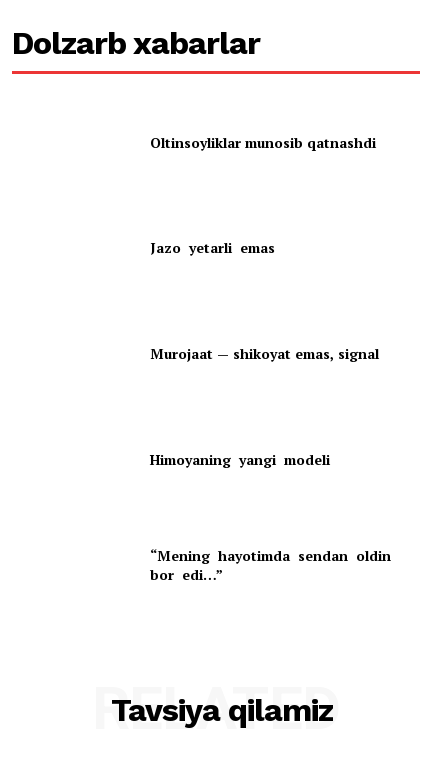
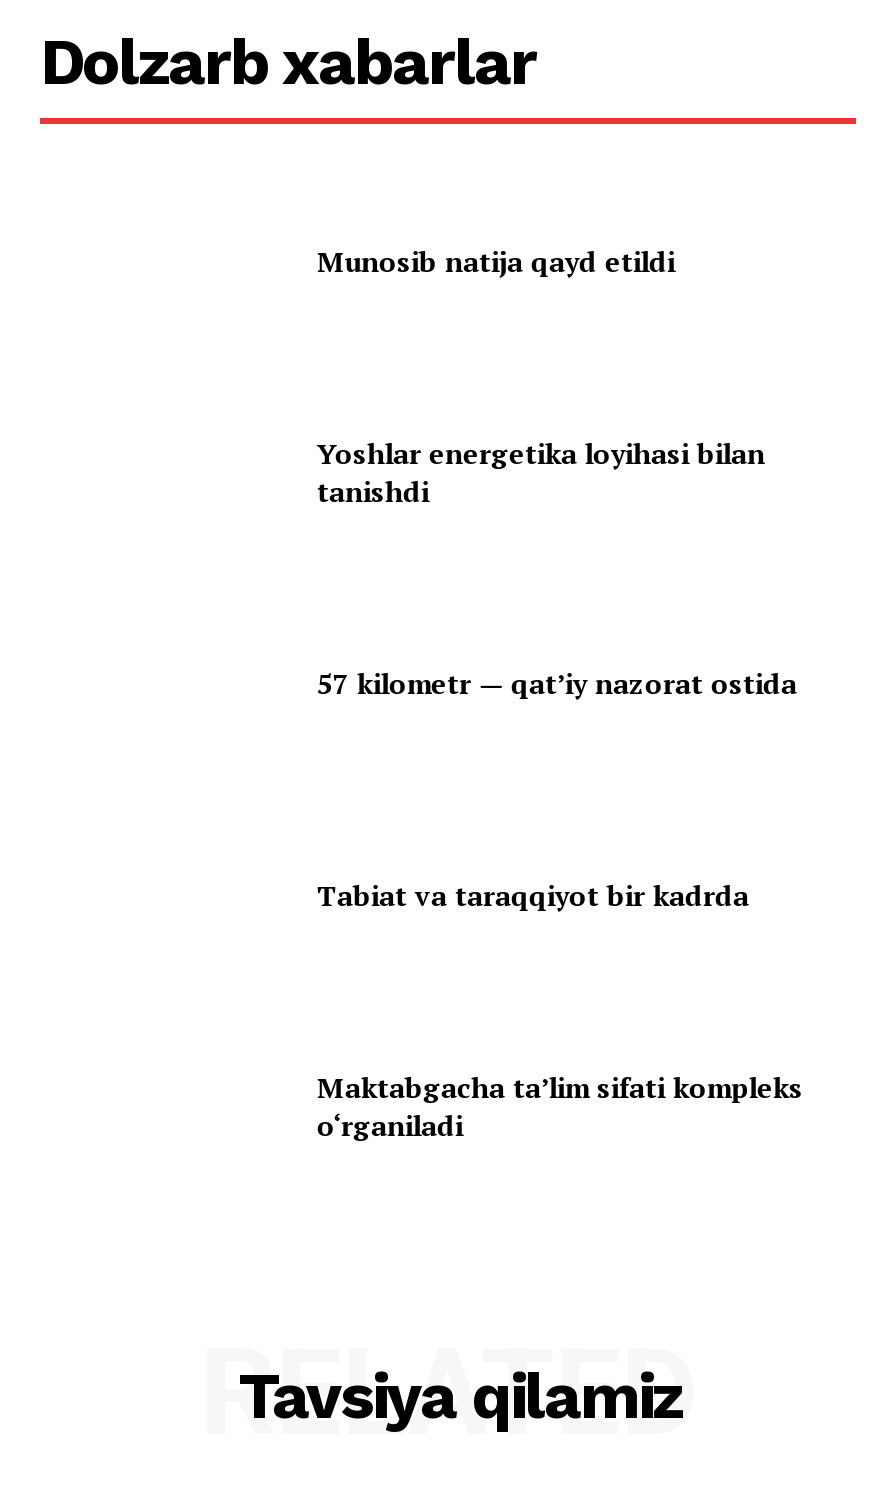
[150,133,376,152] Oltinsoyliklar munosib qatnashdi -> [317,242,675,280] Munosib natija qayd etildi
[150,238,275,257] Jazo yetarli emas -> [317,434,765,510] Yoshlar energetika loyihasi bilan | tanishdi
[150,344,379,363] Murojaat — shikoyat emas, signal -> [317,664,797,702] 57 kilometr — qat’iy nazorat ostida
[150,450,330,469] Himoyaning yangi modeli -> [317,876,749,914] Tabiat va taraqqiyot bir kadrda
[150,546,395,584] “Mening hayotimda sendan oldin | bor edi…” -> [317,1068,803,1144] Maktabgacha ta’lim sifati kompleks | o‘rganiladi

